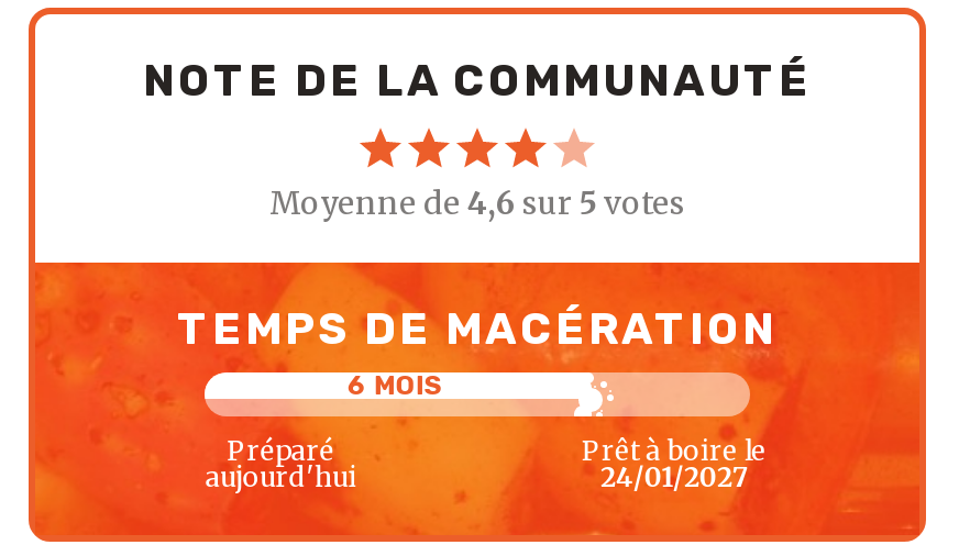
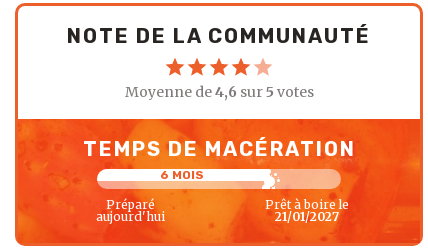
[600,461,748,494] 24/01/2027 -> [275,209,339,224] 21/01/2027

